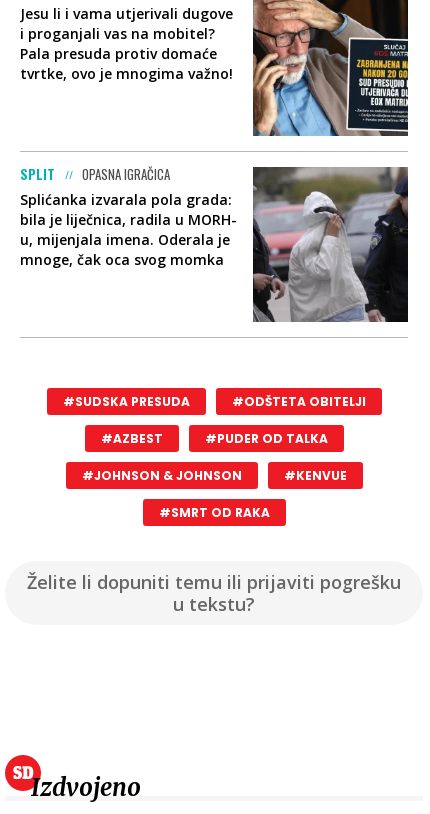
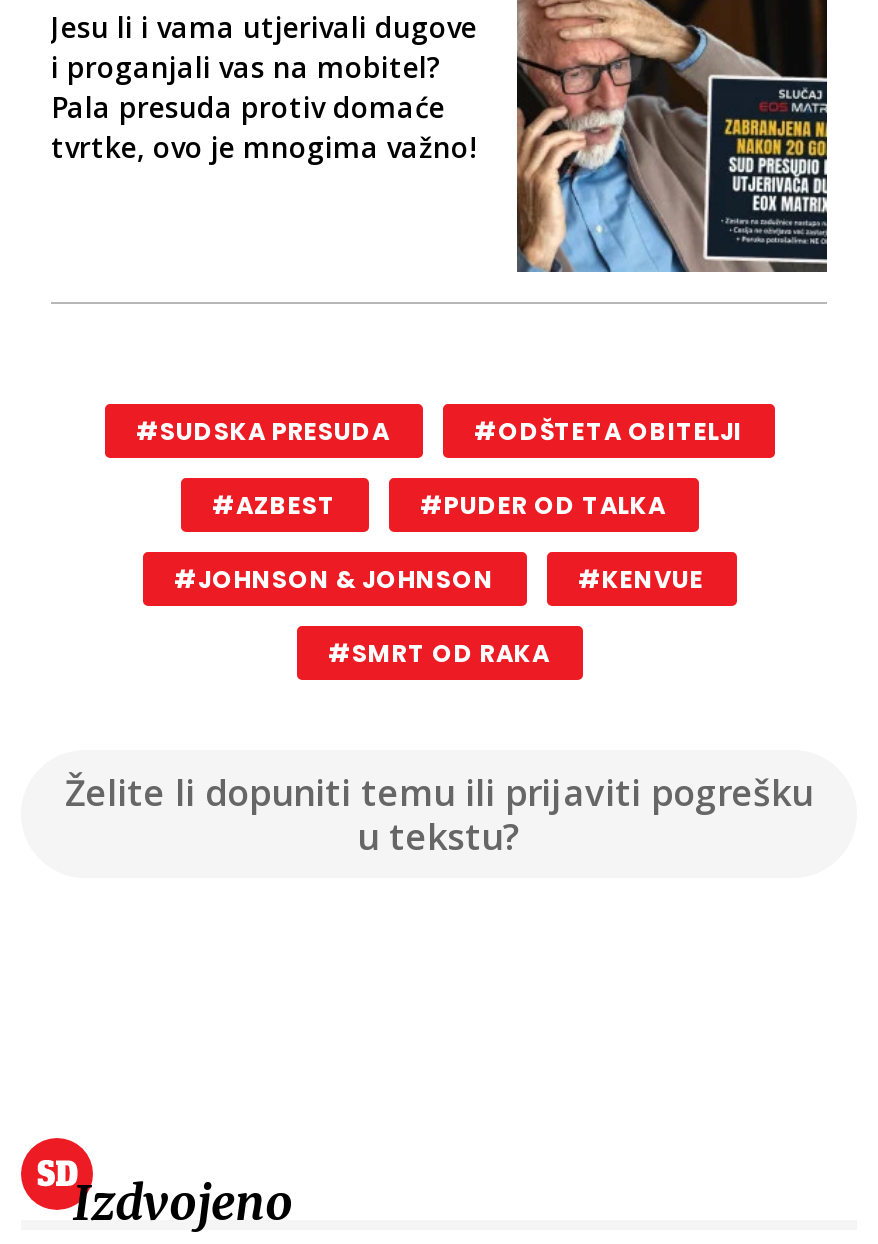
[20,164,409,323] [image] | SPLIT | OPASNA IGRAČICA | Splićanka izvarala pola grada: | bila je liječnica, radila u MORH- | u, mijenjala imena. Oderala je | mnoge, čak oca svog momka -> none

